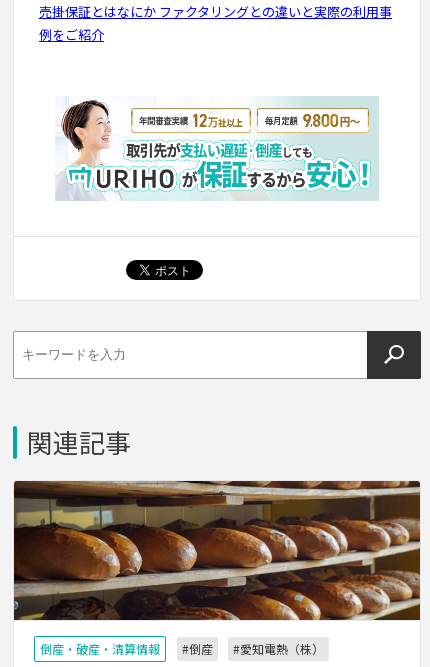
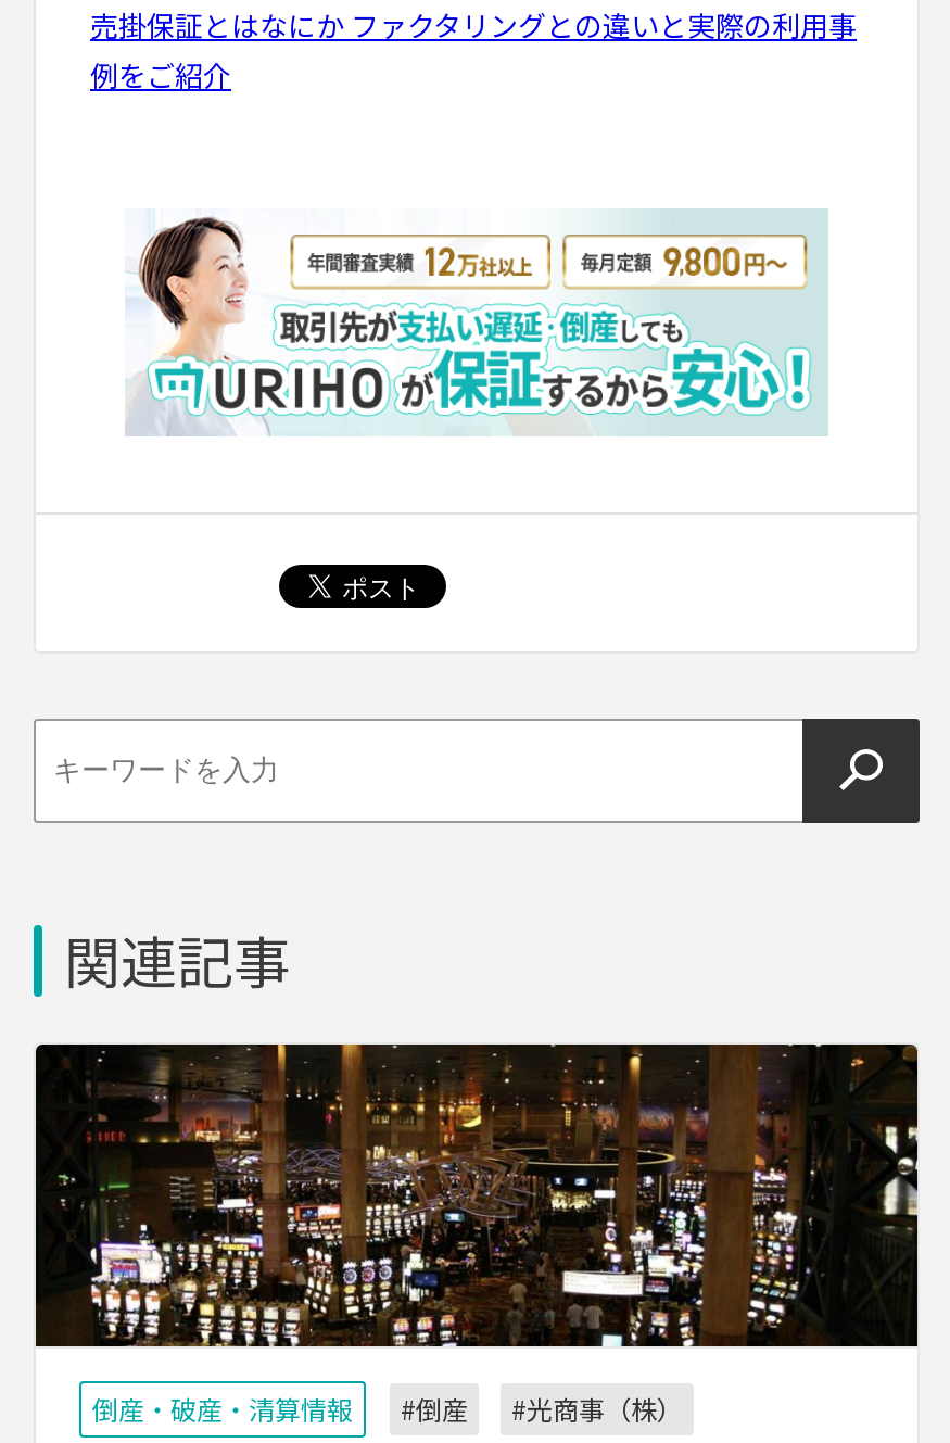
[13,480,421,657] [image] | #愛知電熱（株） -> [34,1042,920,1427] [image] | #光商事（株）

